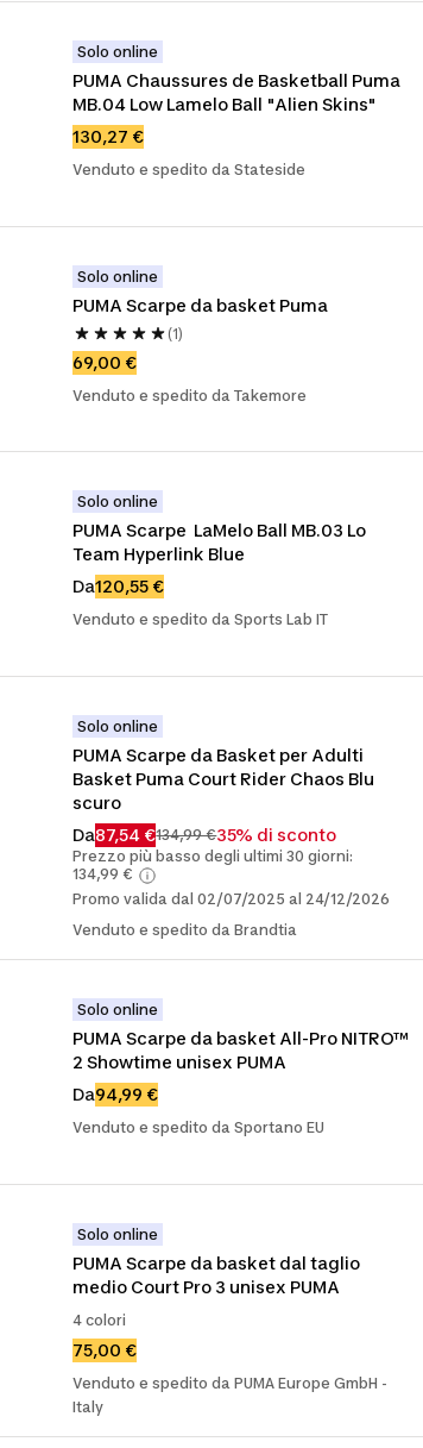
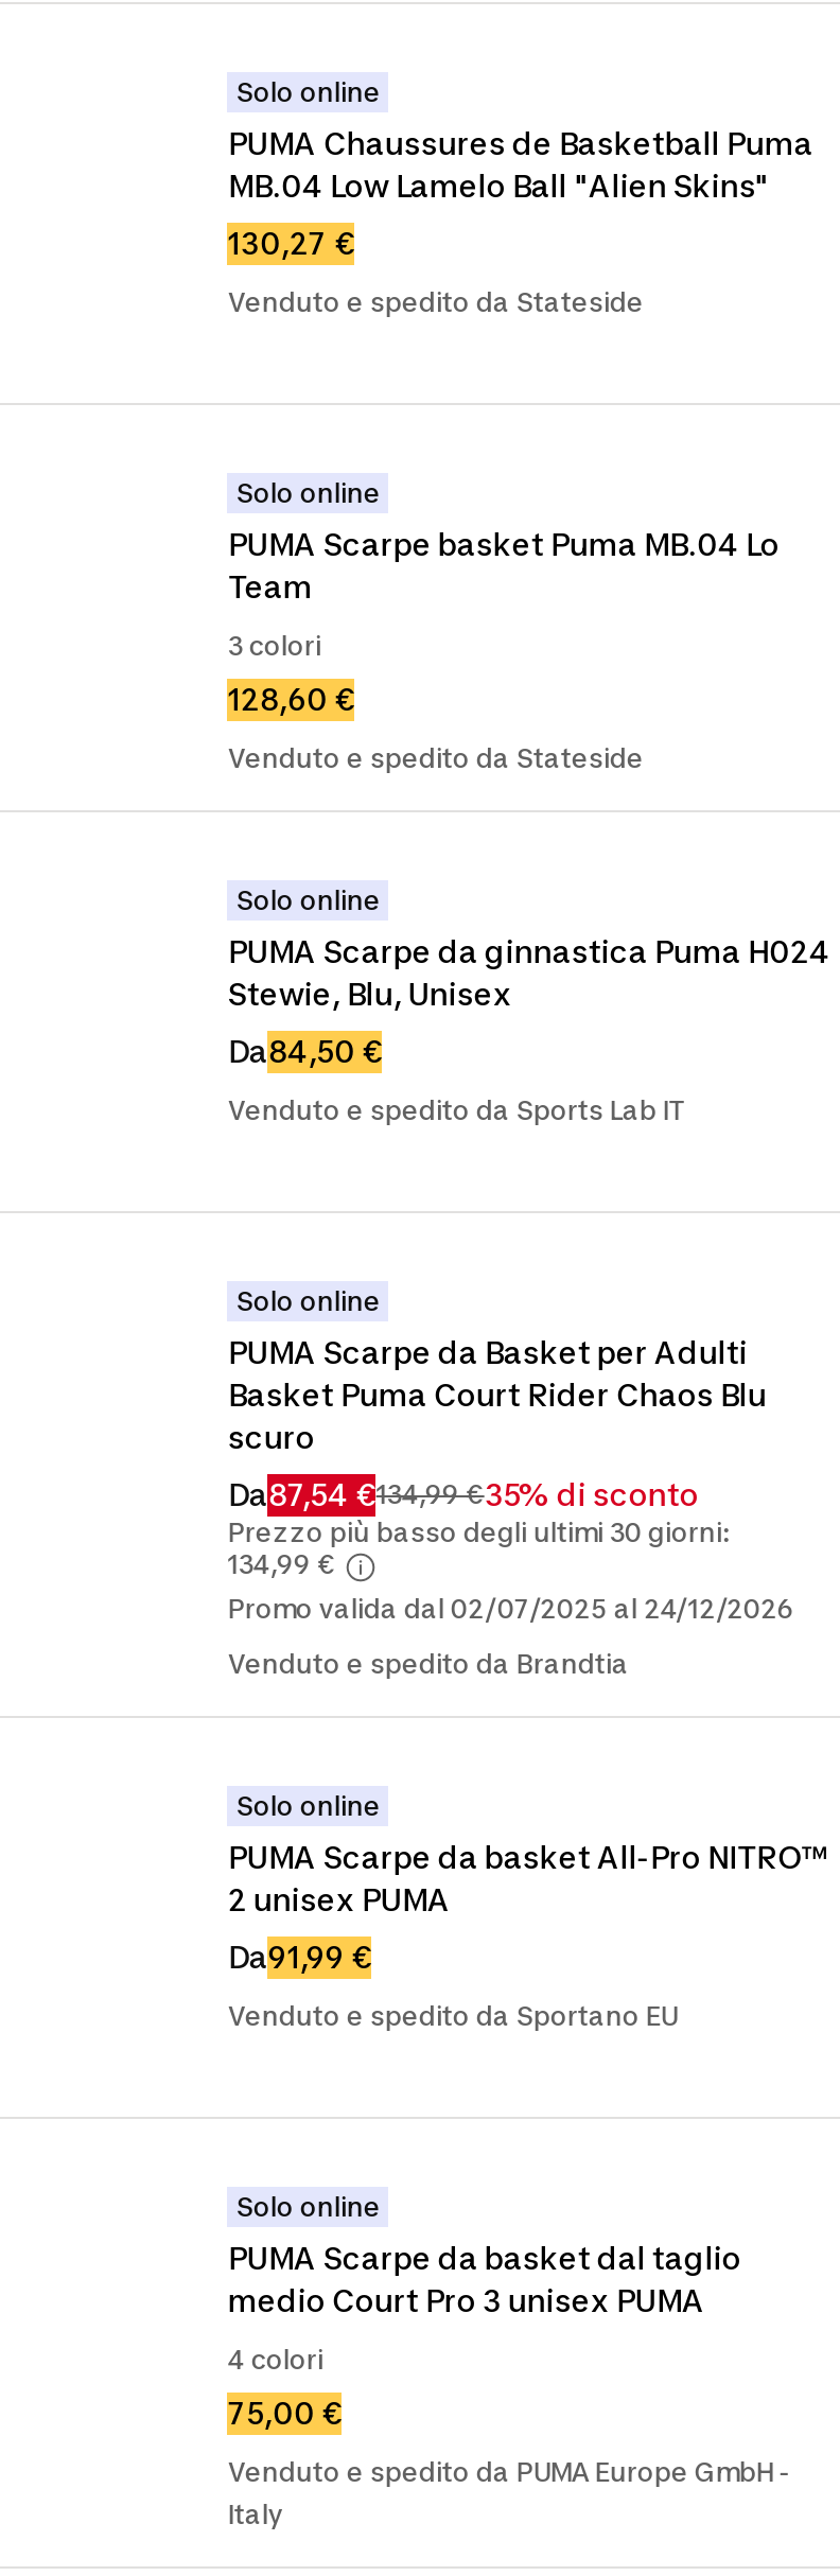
[73,295,328,315] PUMA Scarpe da basket Puma -> [228,526,779,604] PUMA Scarpe basket Puma MB.04 Lo | Team
[168,325,183,342] (1) -> [228,630,321,661] 3 colori
[73,352,137,372] 69,00 € -> [228,680,355,716] 128,60 €
[73,386,307,404] Venduto e spedito da Takemore -> [228,742,643,774] Venduto e spedito da Stateside
[73,520,366,564] PUMA Scarpe LaMelo Ball MB.03 Lo | Team Hyperlink Blue -> [228,933,830,1011] PUMA Scarpe da ginnastica Puma H024 | Stewie, Blu, Unisex
[73,576,164,596] Da120,55 € -> [228,1033,382,1069] Da84,50 €
[73,1052,287,1072] 2 Showtime unisex PUMA -> [228,1881,450,1917] 2 unisex PUMA
[73,1084,158,1104] Da94,99 € -> [228,1938,372,1974] Da91,99 €

